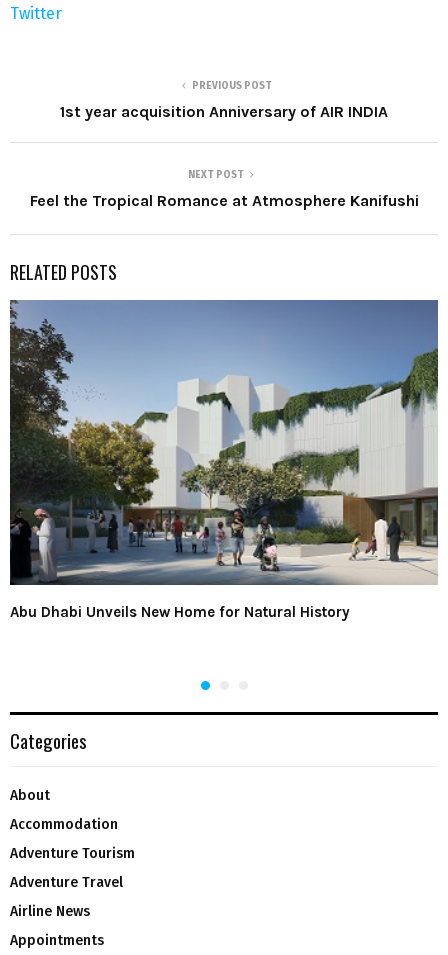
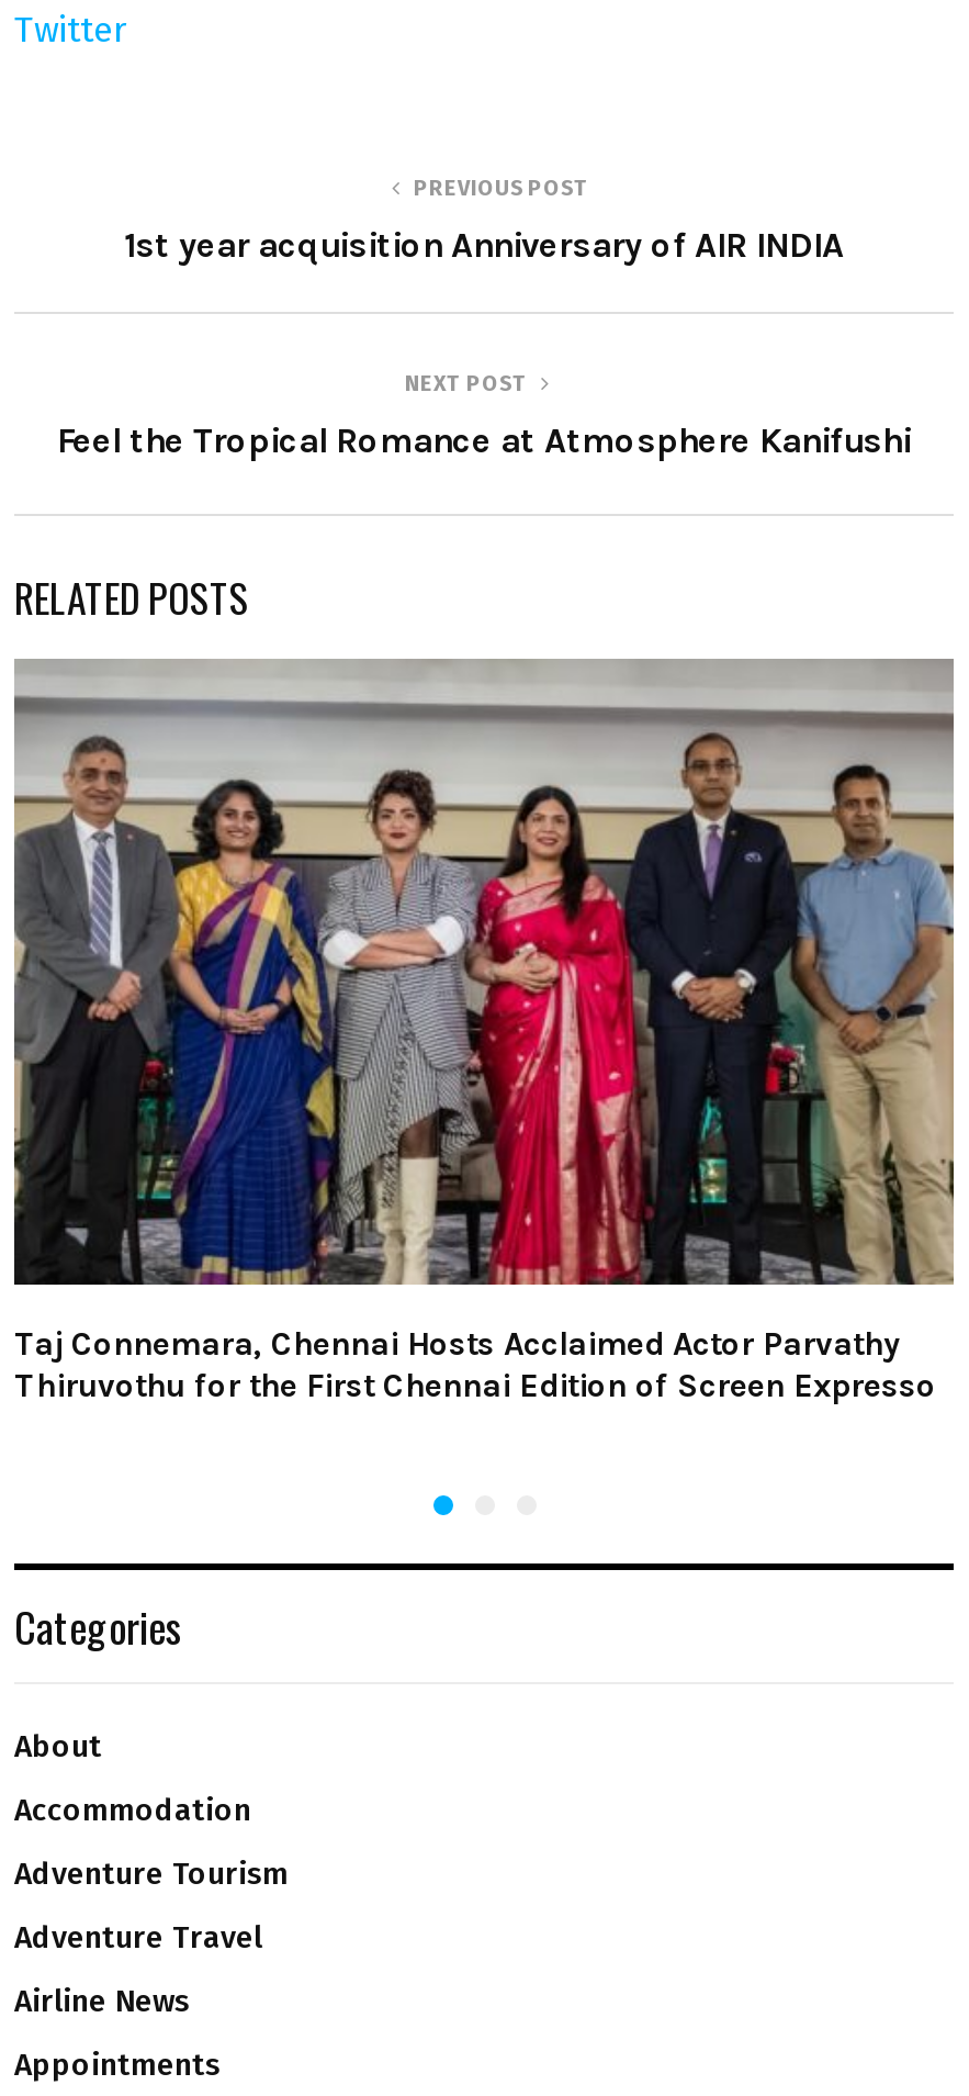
[9,300,439,621] [image] | Abu Dhabi Unveils New Home for Natural History -> [12,659,956,1406] [image] | Taj Connemara, Chennai Hosts Acclaimed Actor Parvathy | Thiruvothu for the First Chennai Edition of Screen Expresso

